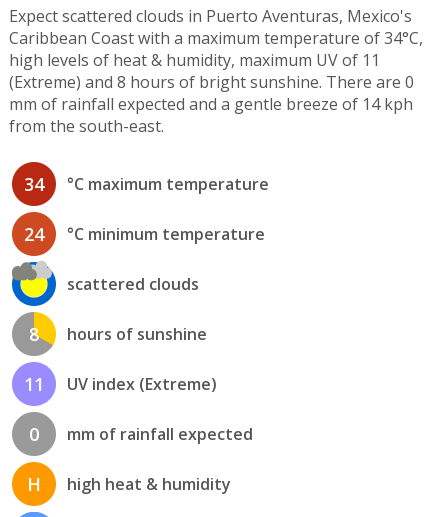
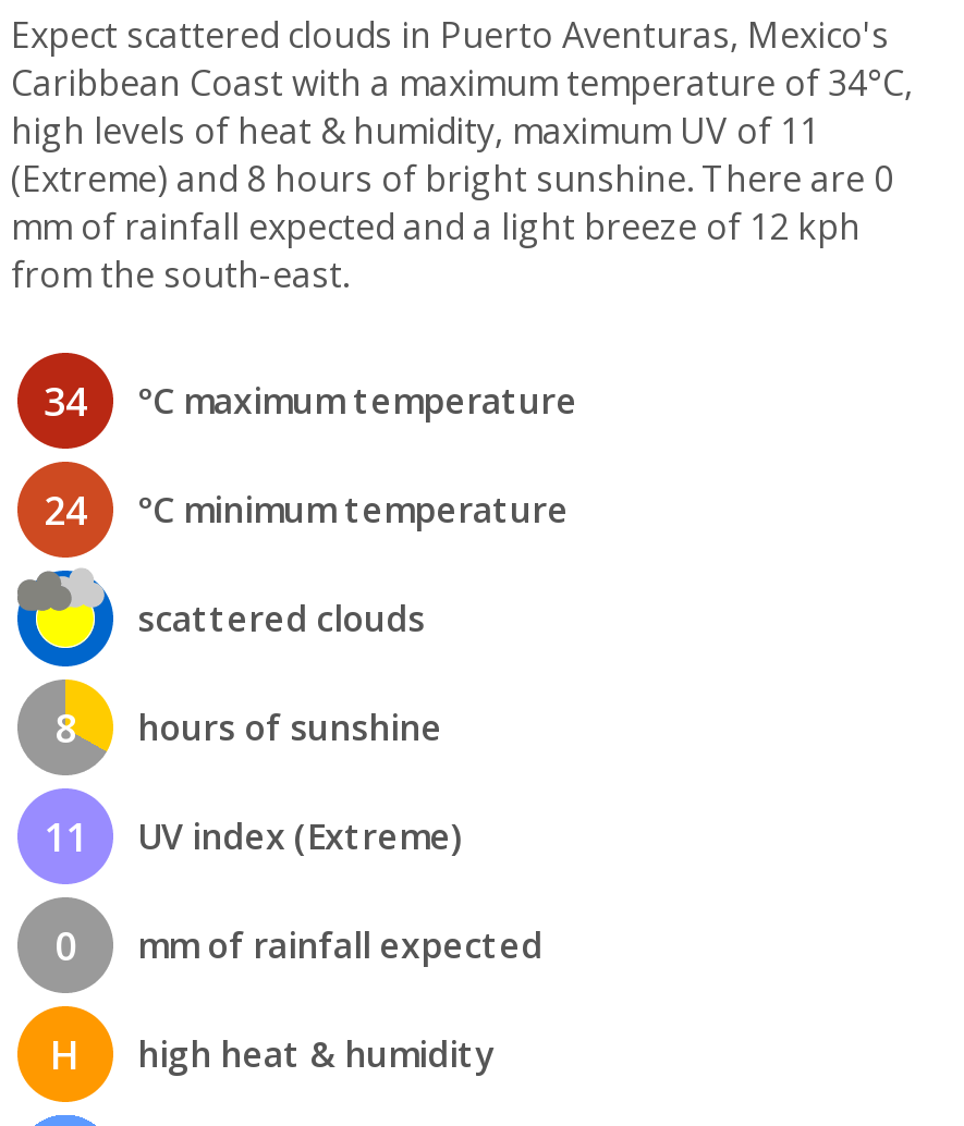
[9,93,413,115] mm of rainfall expected and a gentle breeze of 14 kph -> [11,202,861,250] mm of rainfall expected and a light breeze of 12 kph

